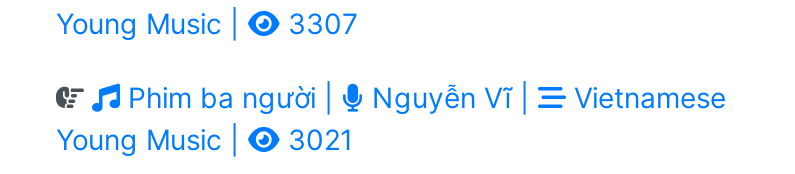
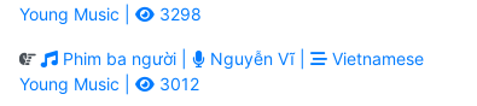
[280,5,358,39] 3307 -> [155,3,202,24] 3298
[280,121,354,155] 3021 -> [155,73,199,94] 3012

